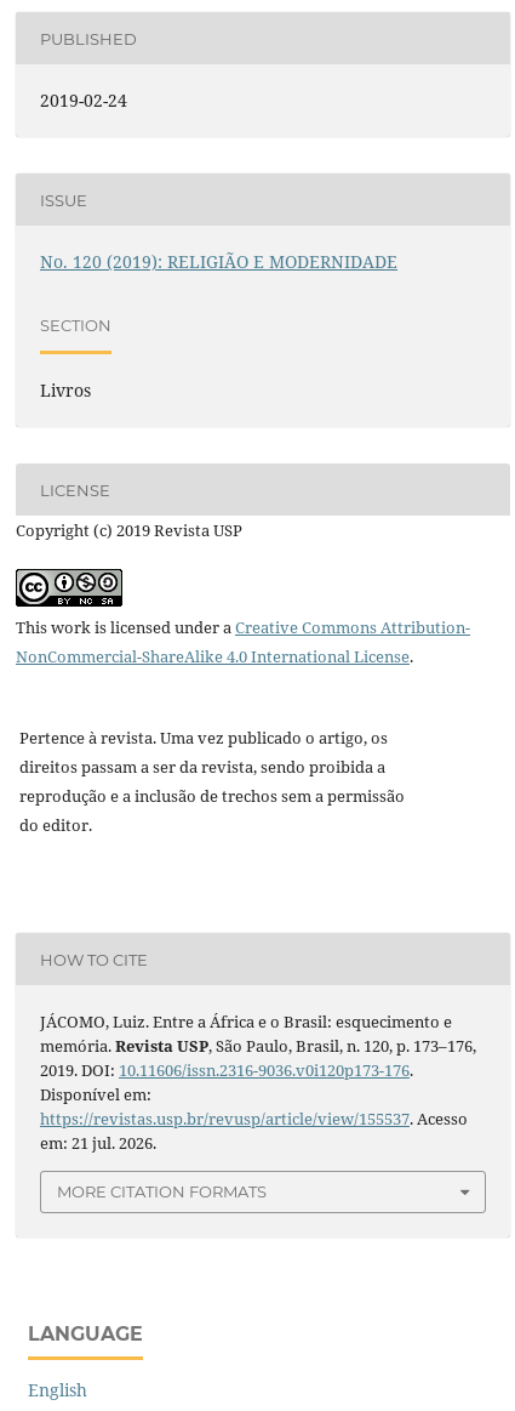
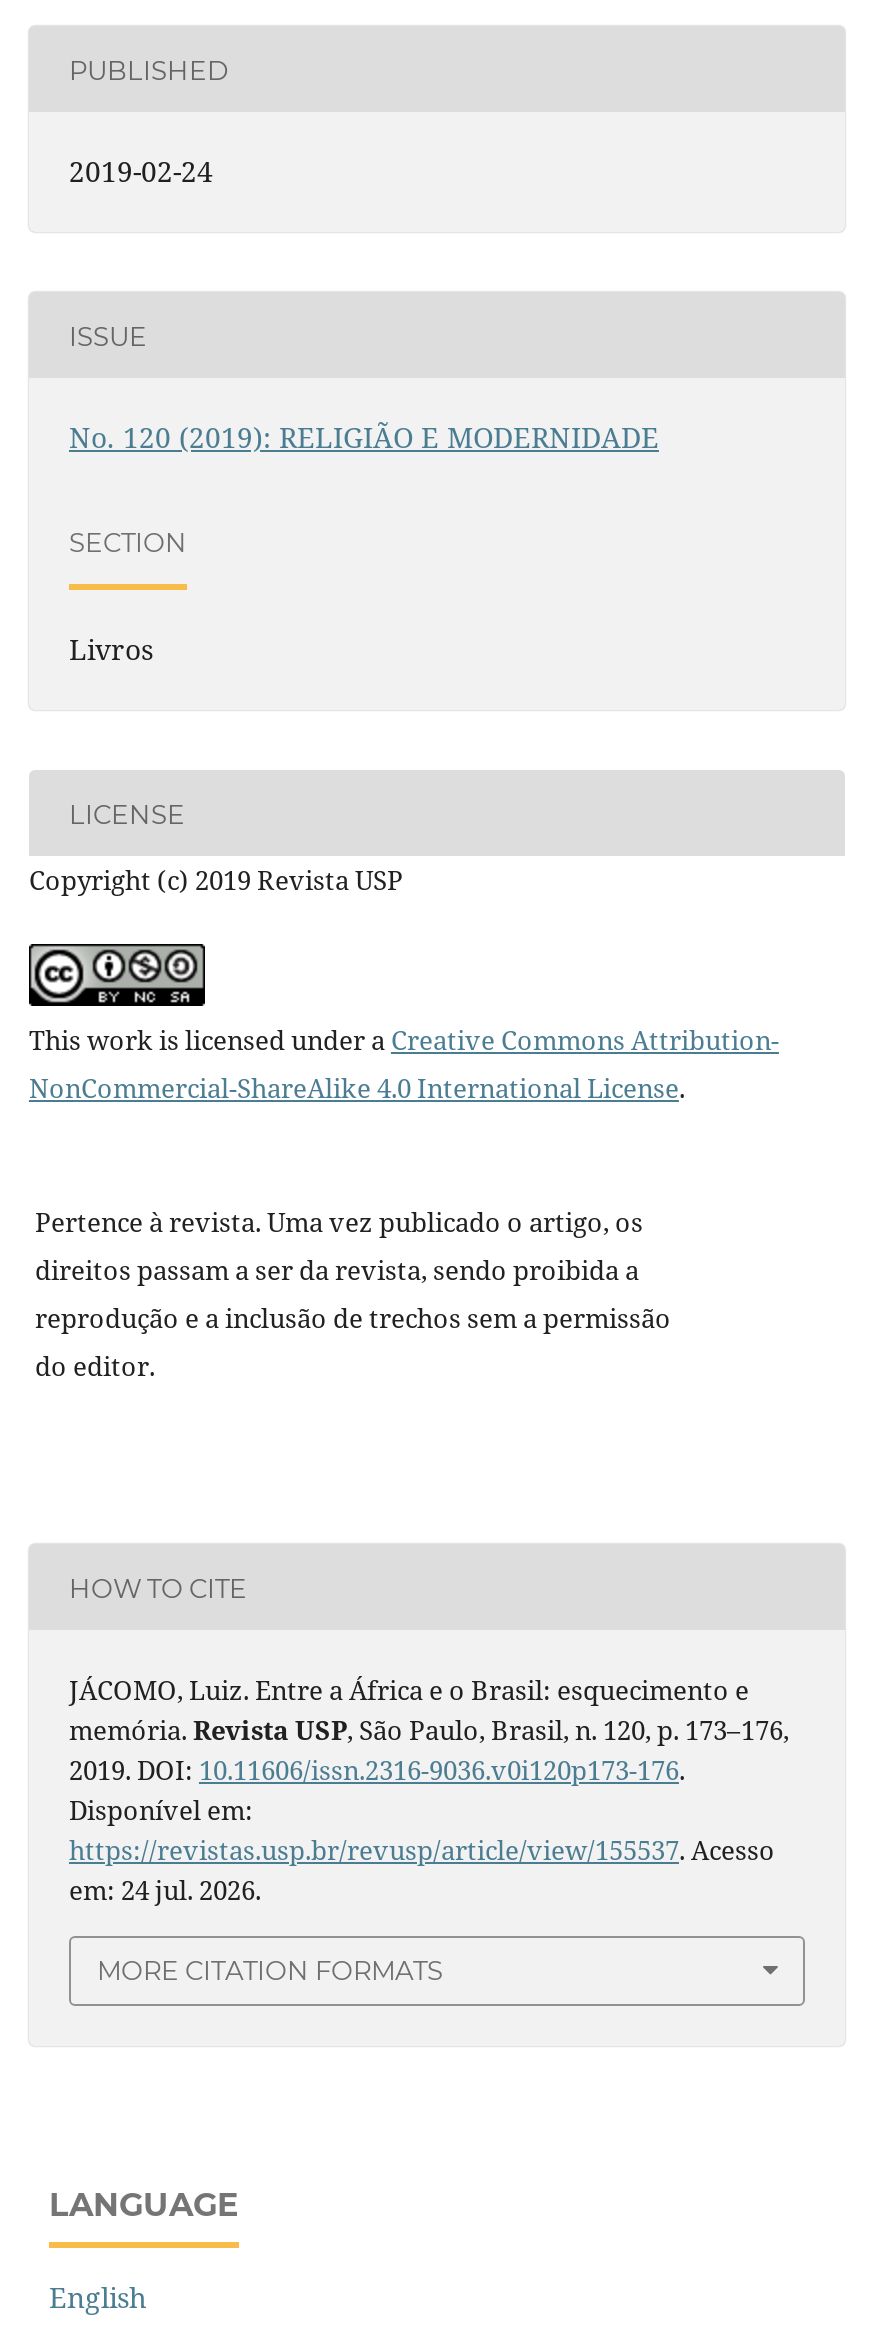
[40,1132,156,1154] em: 21 jul. 2026. -> [69,1872,261,1908] em: 24 jul. 2026.

